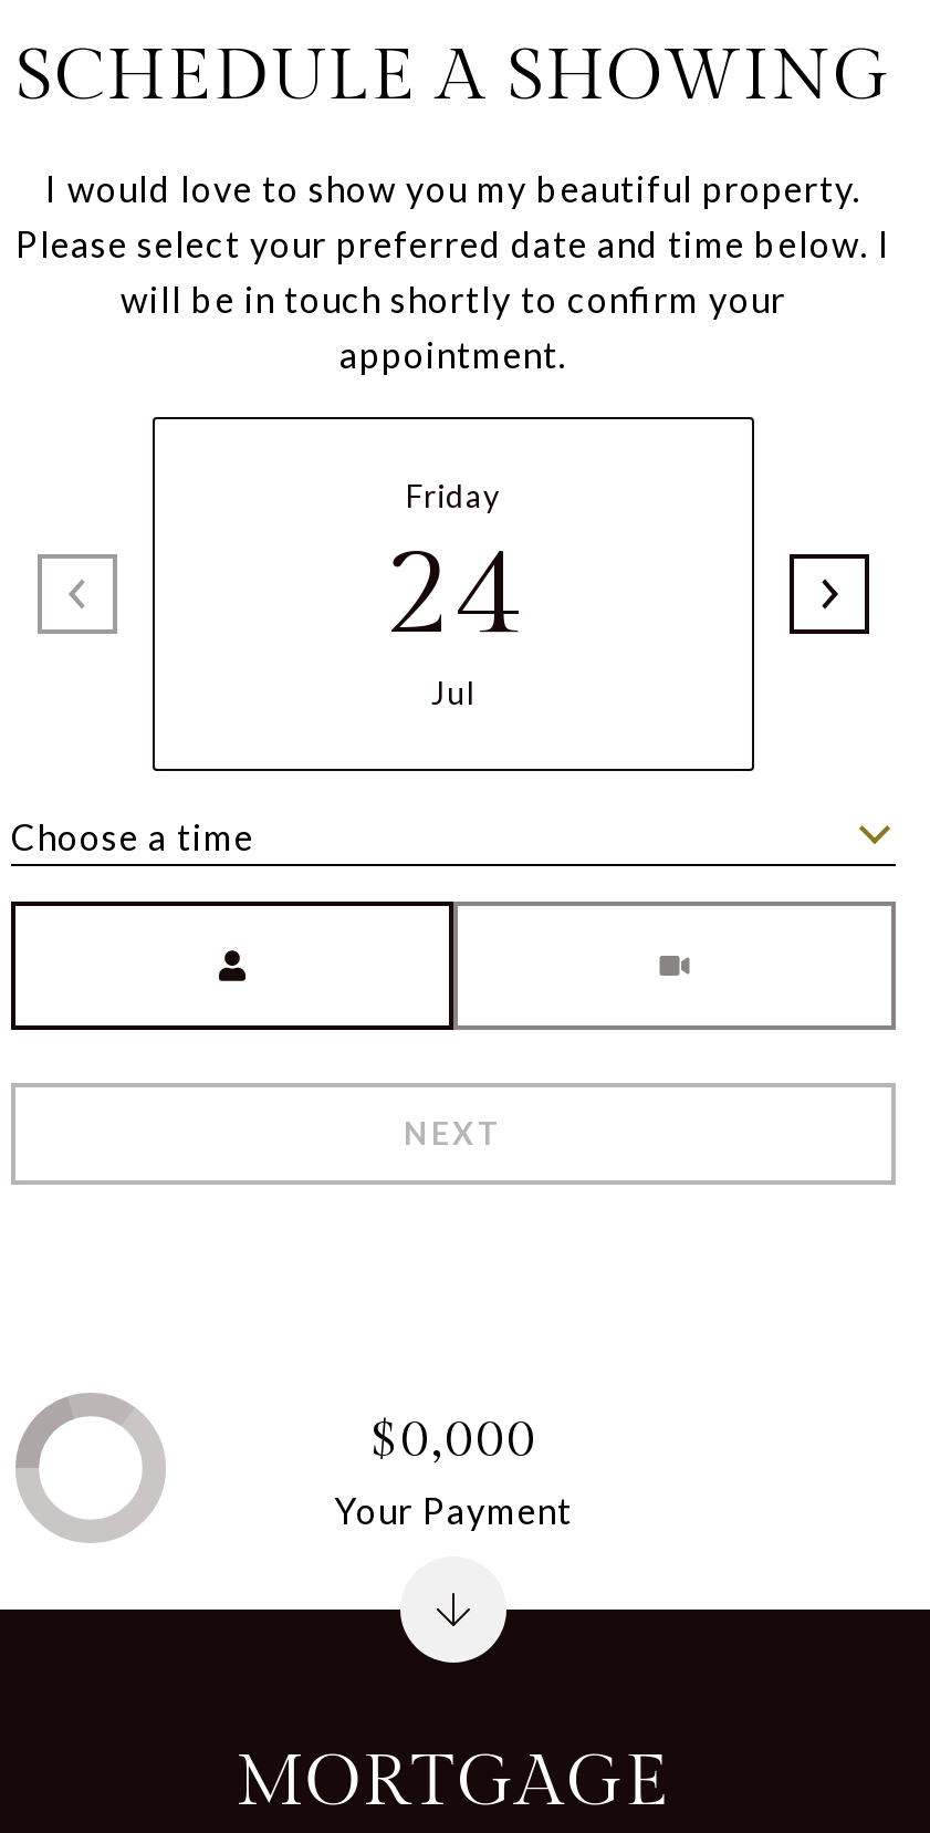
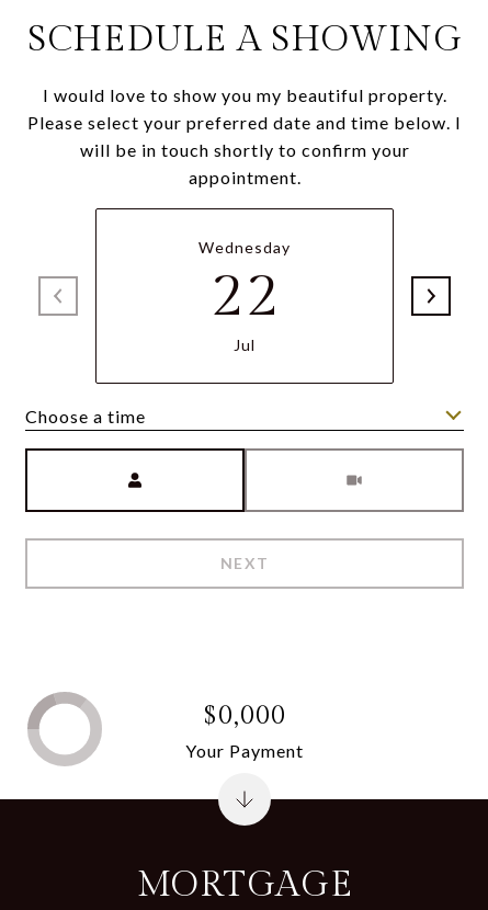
[383,477,524,667] Friday | 24 -> [198,238,291,332] Wednesday | 22

